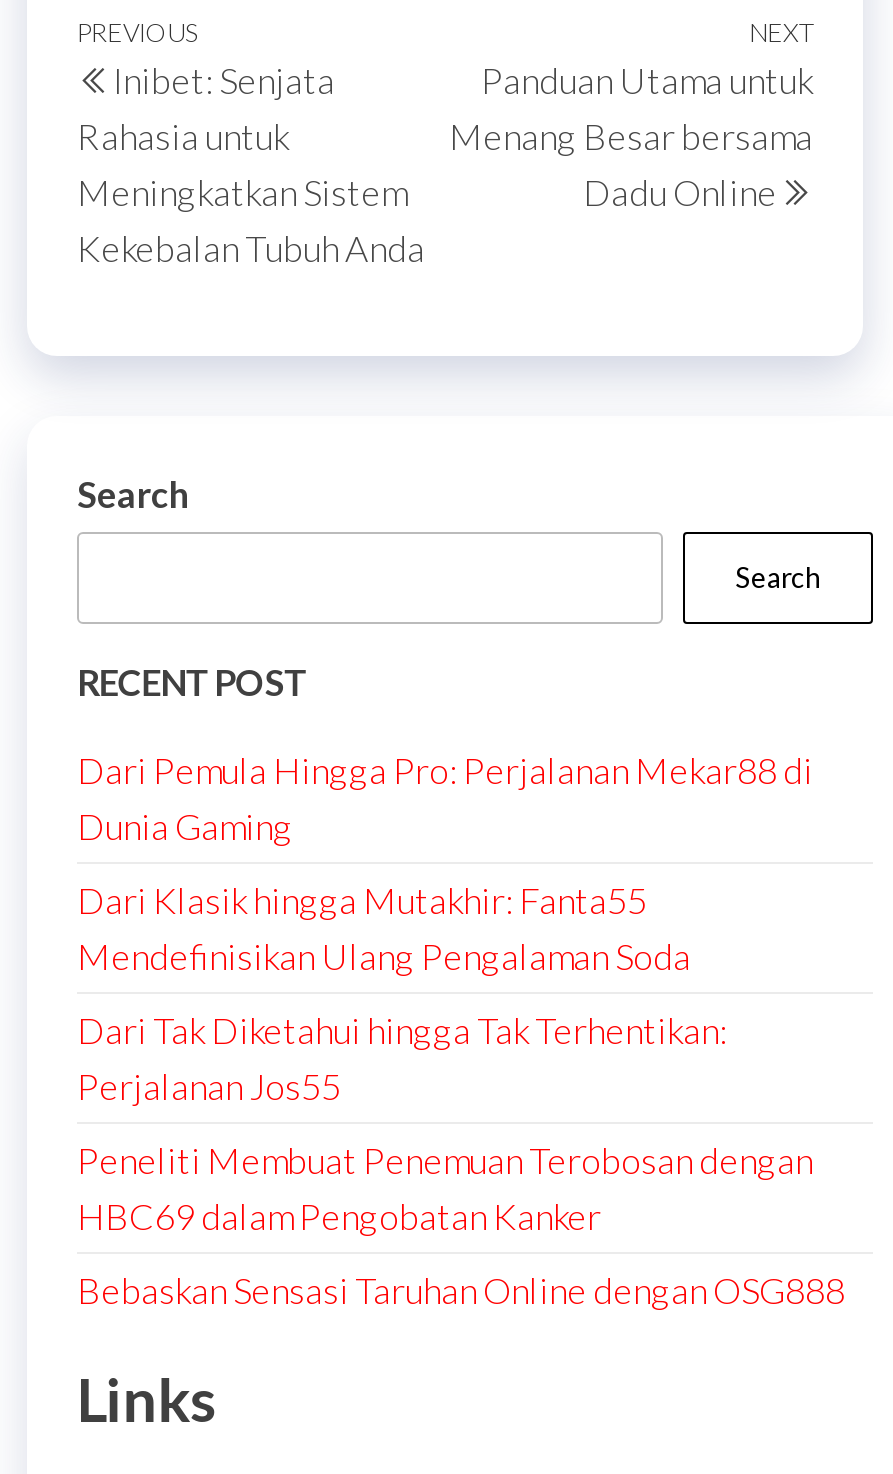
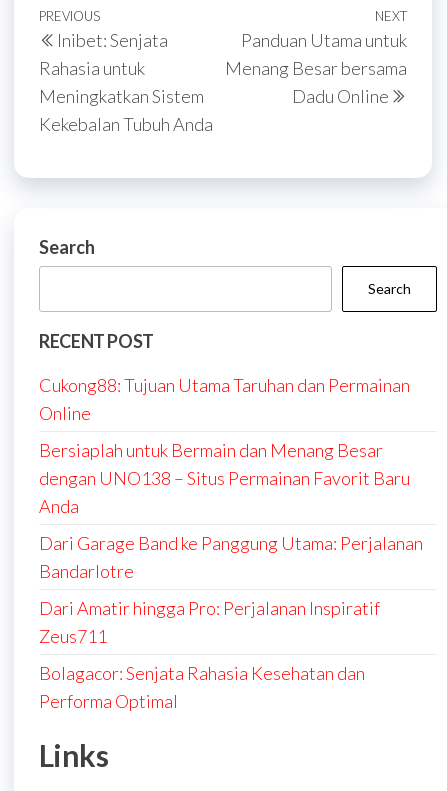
[77,749,813,849] Dari Pemula Hingga Pro: Perjalanan Mekar88 di | Dunia Gaming -> [39,374,410,424] Cukong88: Tujuan Utama Taruhan dan Permainan | Online
[77,879,691,979] Dari Klasik hingga Mutakhir: Fanta55 | Mendefinisikan Ulang Pengalaman Soda -> [39,439,410,517] Bersiaplah untuk Bermain dan Menang Besar | dengan UNO138 – Situs Permainan Favorit Baru | Anda
[77,1009,727,1109] Dari Tak Diketahui hingga Tak Terhentikan: | Perjalanan Jos55 -> [39,532,423,582] Dari Garage Band ke Panggung Utama: Perjalanan | Bandarlotre
[77,1139,813,1239] Peneliti Membuat Penemuan Terobosan dengan | HBC69 dalam Pengobatan Kanker -> [39,597,380,647] Dari Amatir hingga Pro: Perjalanan Inspiratif | Zeus711
[77,1269,845,1313] Bebaskan Sensasi Taruhan Online dengan OSG888 -> [39,662,365,712] Bolagacor: Senjata Rahasia Kesehatan dan | Performa Optimal

